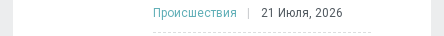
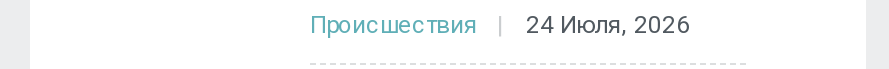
[153,6,343,20] Происшествия 21 Июля, 2026 -> [310,11,690,39] Происшествия 24 Июля, 2026

